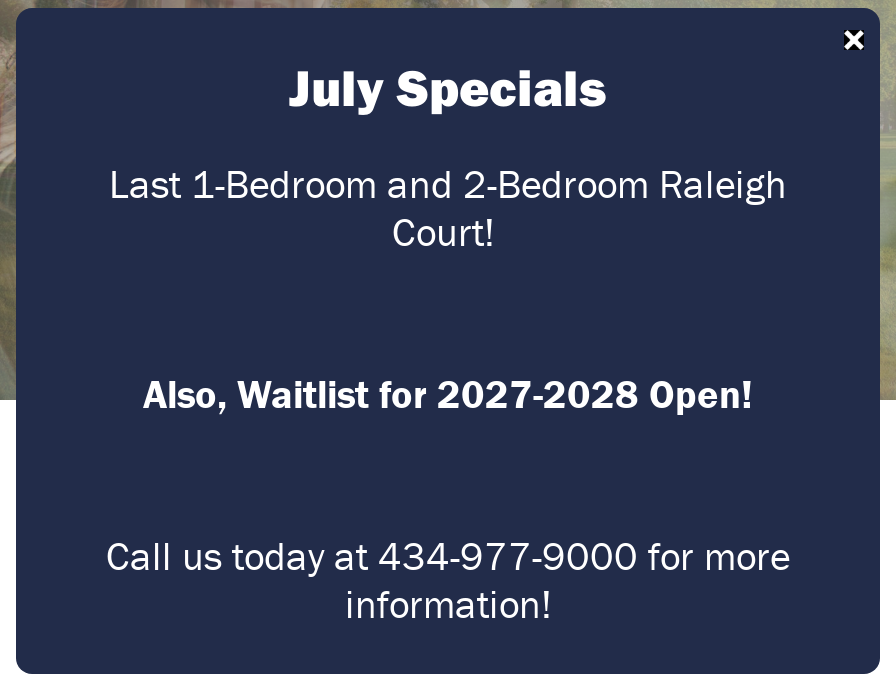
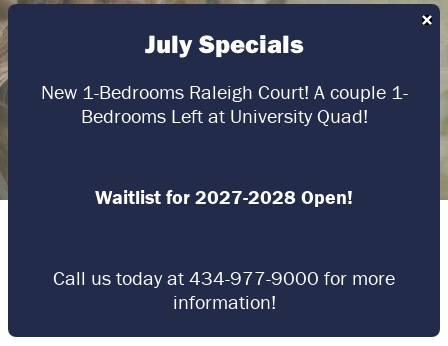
[109,158,787,256] Last 1-Bedroom and 2-Bedroom Raleigh | Court! -> [40,79,407,128] New 1-Bedrooms Raleigh Court! A couple 1- | Bedrooms Left at University Quad!
[143,368,753,418] Also, Waitlist for 2027-2028 Open! -> [95,184,353,209] Waitlist for 2027-2028 Open!

